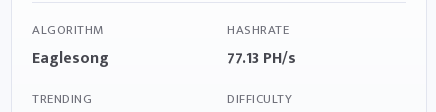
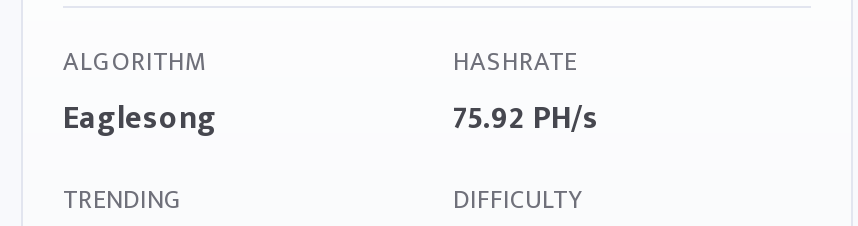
[227,45,296,72] 77.13 PH/s -> [453,92,599,146] 75.92 PH/s

